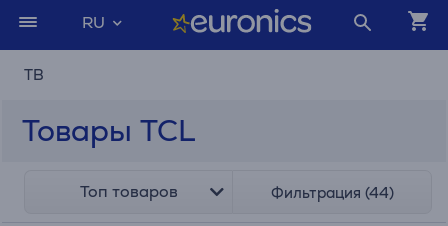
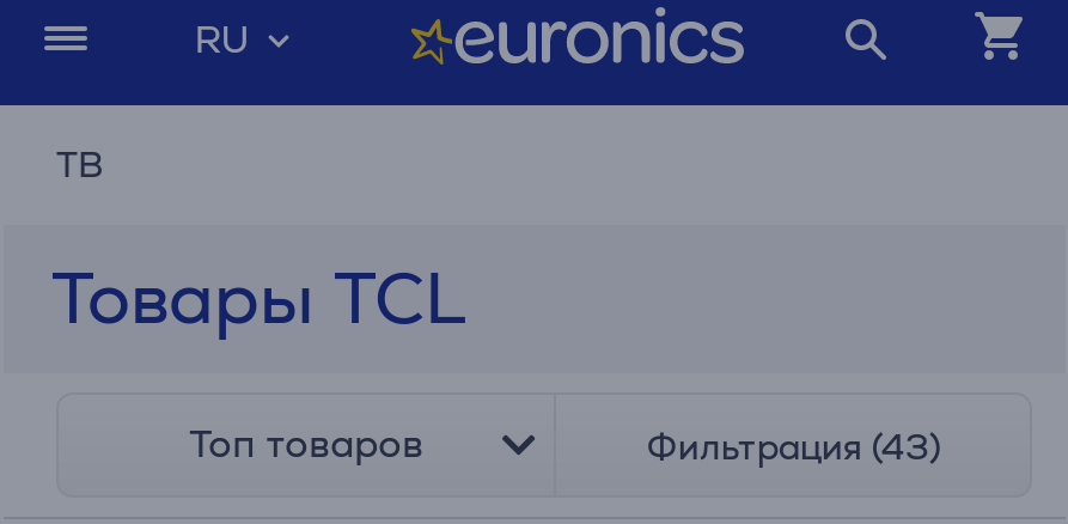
[271,183,394,202] Фильтрация (44) -> [647,424,941,469] Фильтрация (43)

